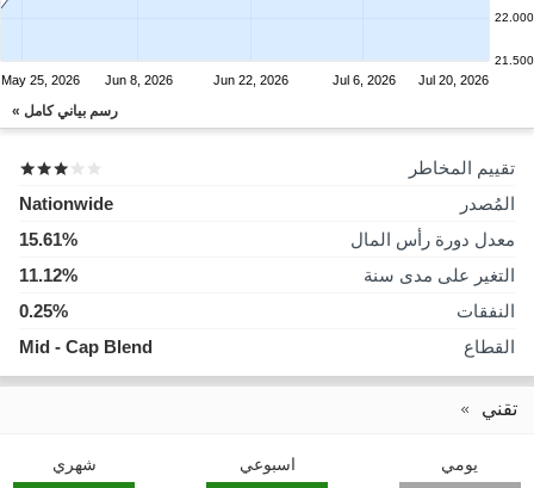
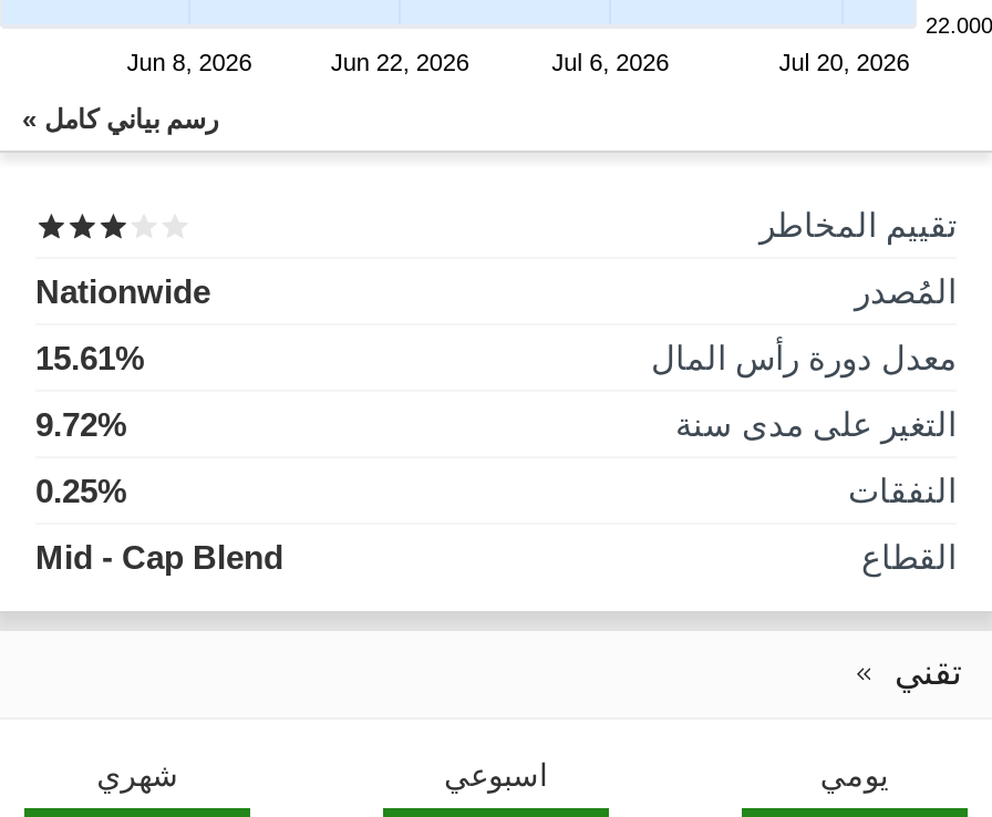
[495,54,534,67] 21.500 -> none
[1,73,80,87] May 25, 2026 -> none
[19,265,77,285] 11.12% -> [35,405,126,443] 9.72%

